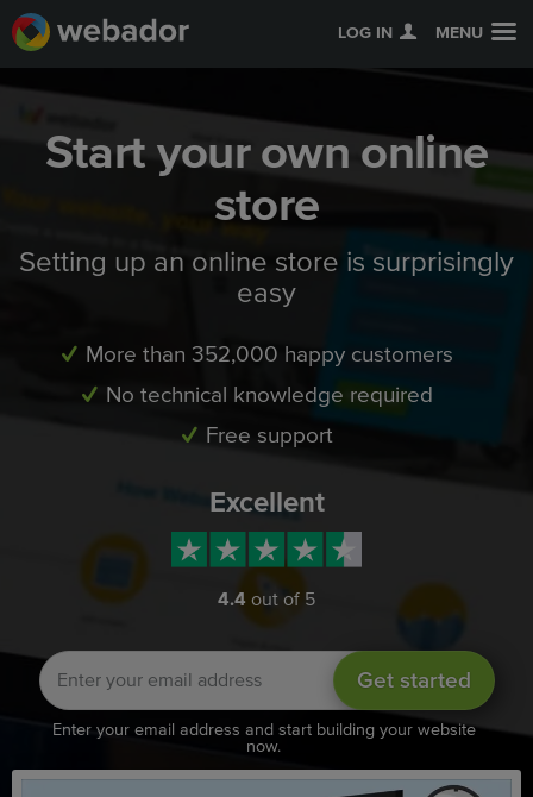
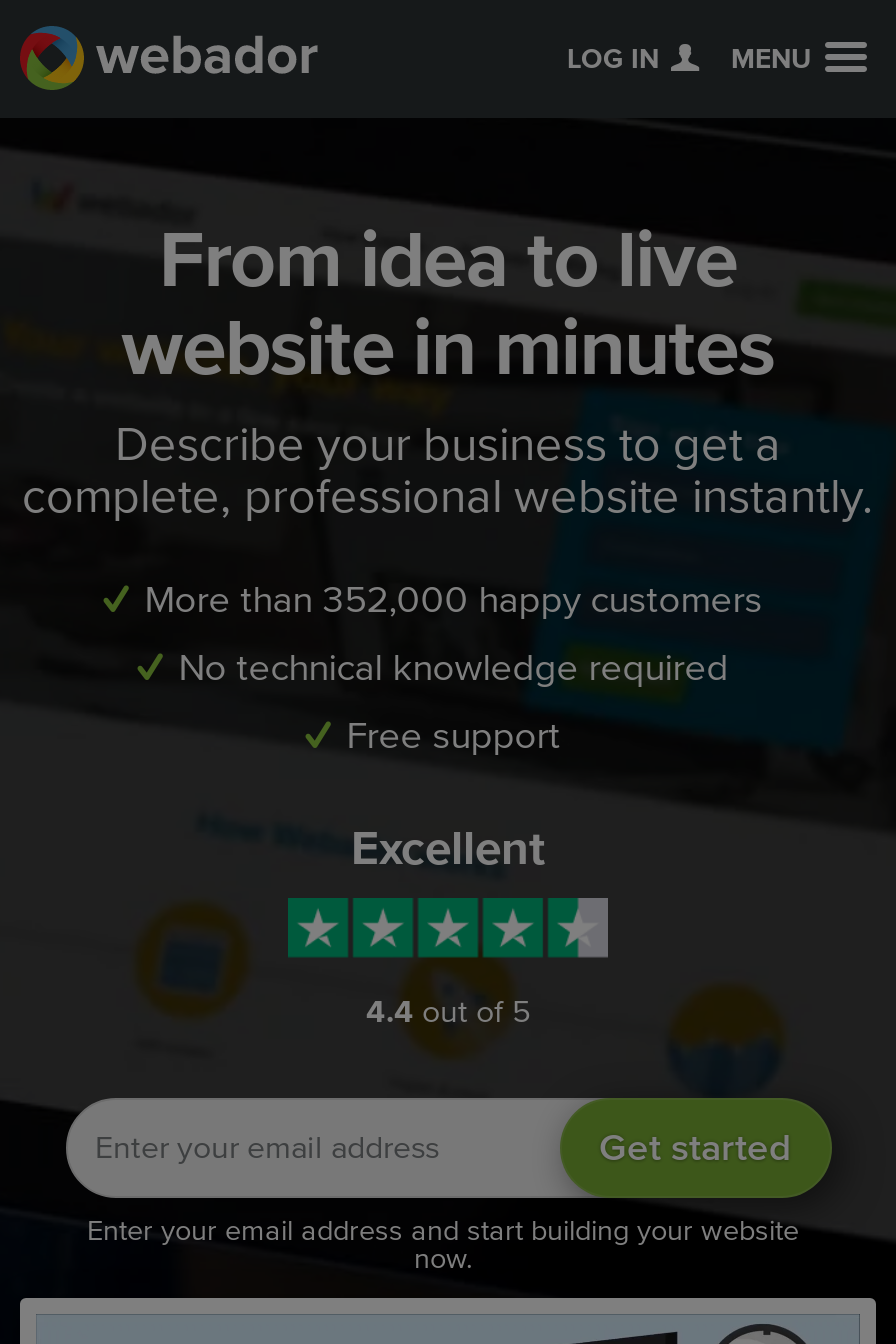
[19,124,514,310] Start your own online | store | Setting up an online store is surprisingly | easy -> [22,212,874,525] From idea to live | website in minutes | Describe your business to get a | complete, professional website instantly.

